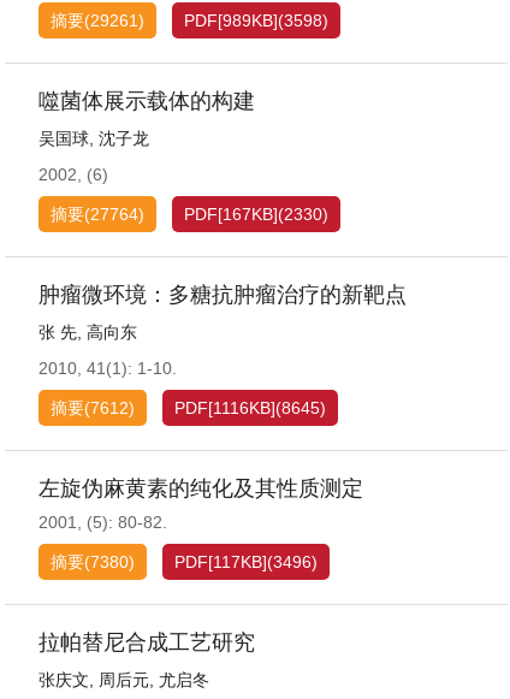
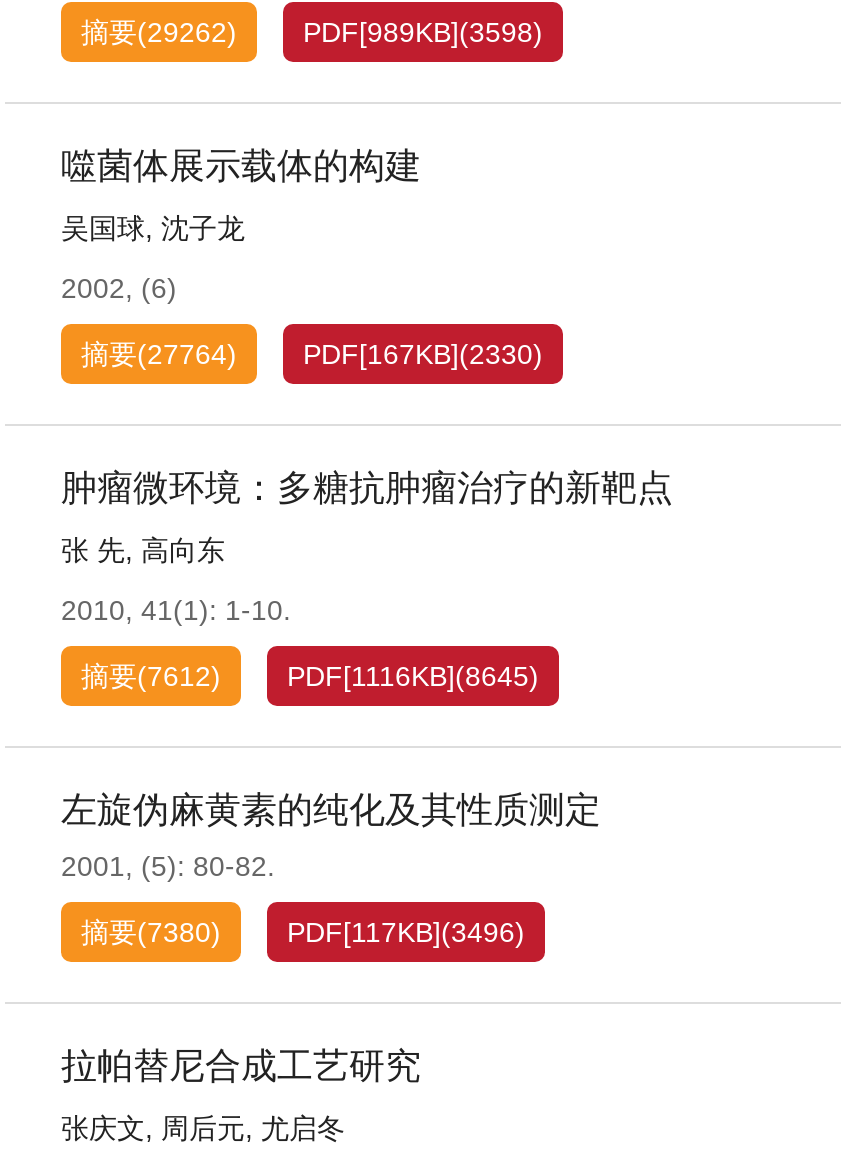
[51,11,144,30] 摘要(29261) -> [81,16,237,48] 摘要(29262)

